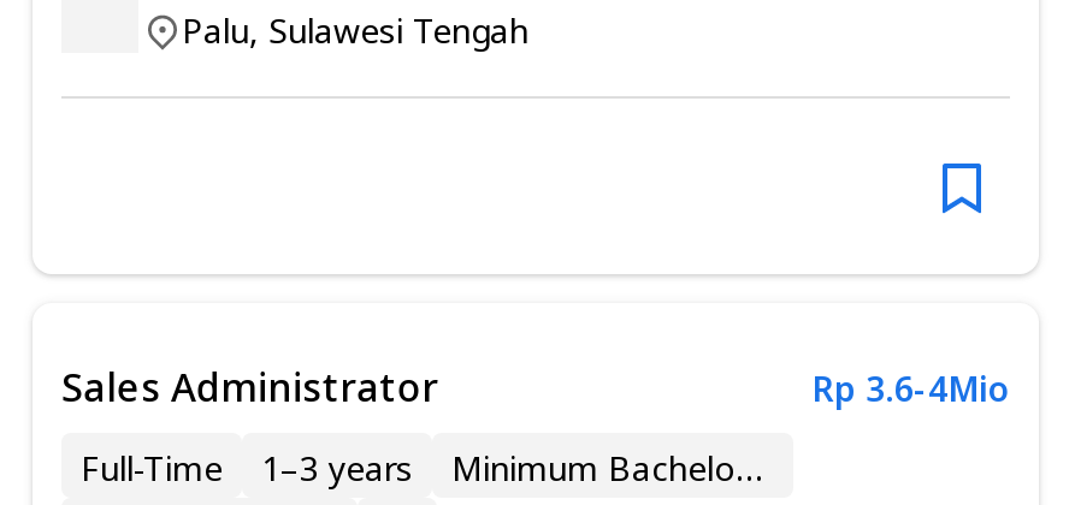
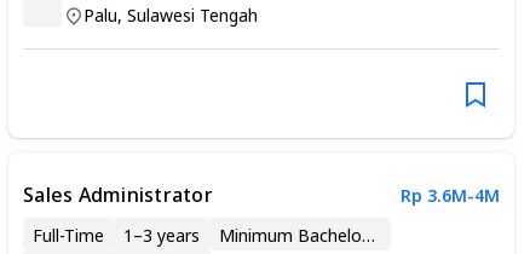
[813,364,1010,410] Rp 3.6-4Mio -> [401,183,500,206] Rp 3.6M-4M

